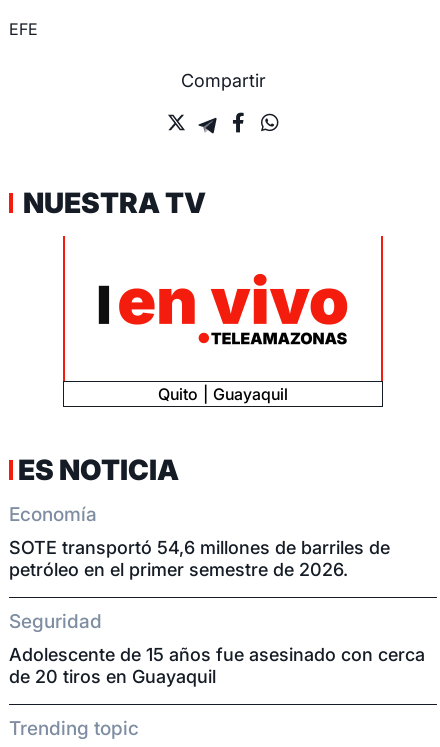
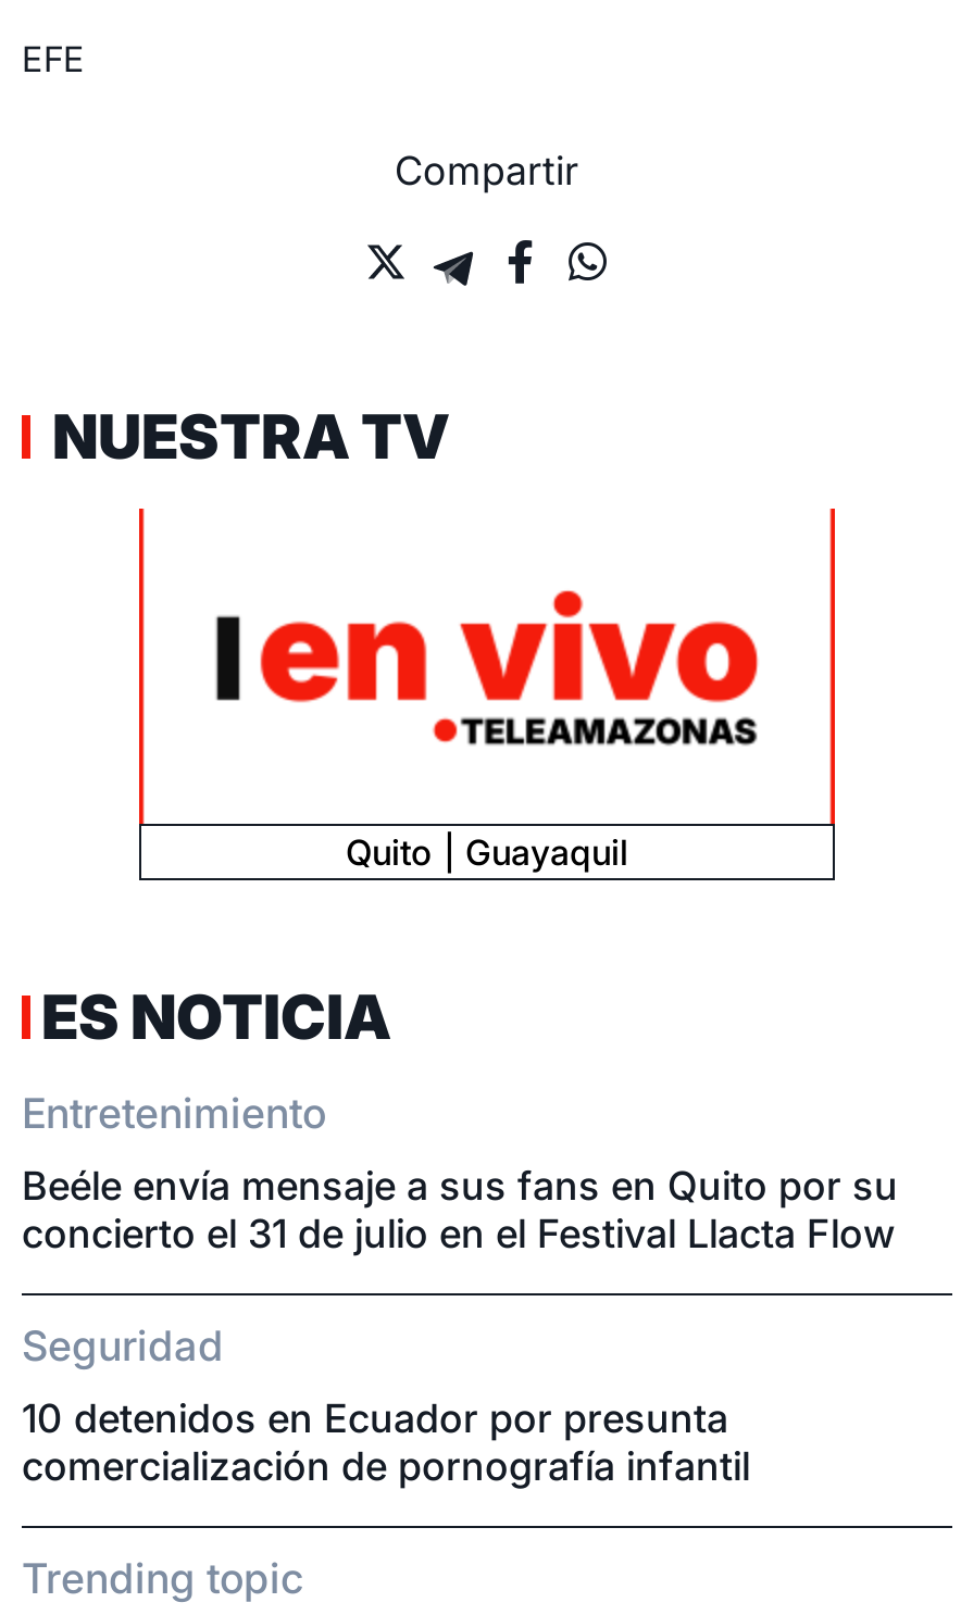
[9,503,97,526] Economía -> [22,1090,326,1140] Entretenimiento
[9,537,390,580] SOTE transportó 54,6 millones de barriles de | petróleo en el primer semestre de 2026. -> [22,1164,898,1257] Beéle envía mensaje a sus fans en Quito por su | concierto el 31 de julio en el Festival Llacta Flow
[9,644,425,687] Adolescente de 15 años fue asesinado con cerca | de 20 tiros en Guayaquil -> [22,1397,750,1490] 10 detenidos en Ecuador por presunta | comercialización de pornografía infantil

